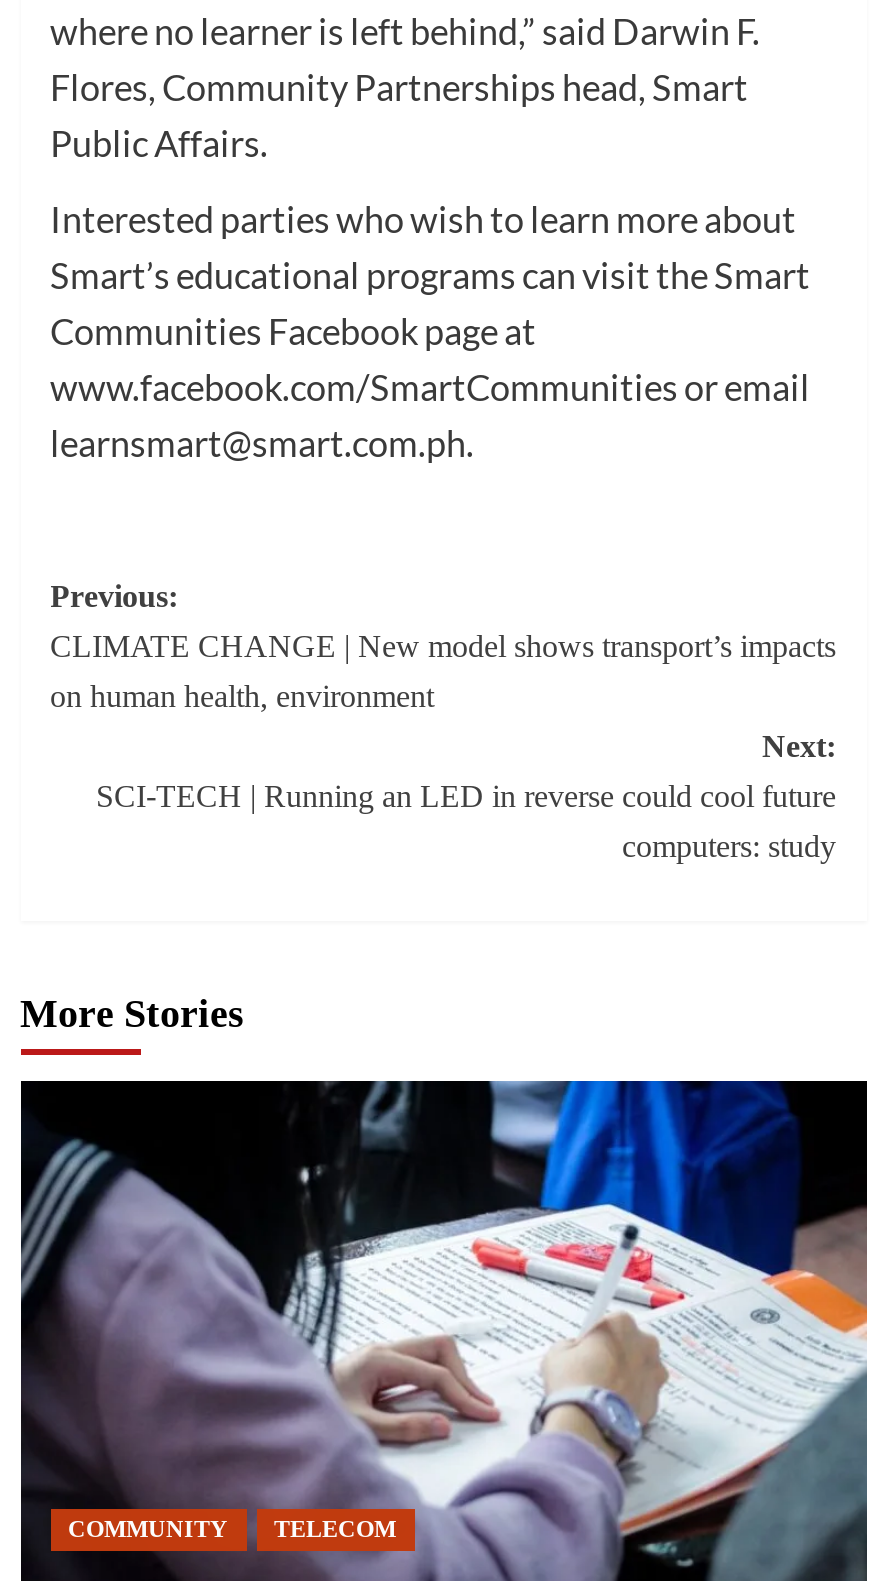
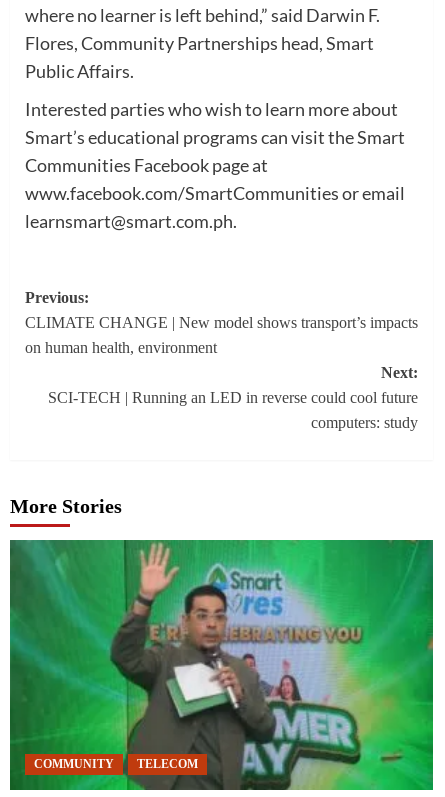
[19,1078,869,1584] [image] -> [9,539,434,791] [image]

